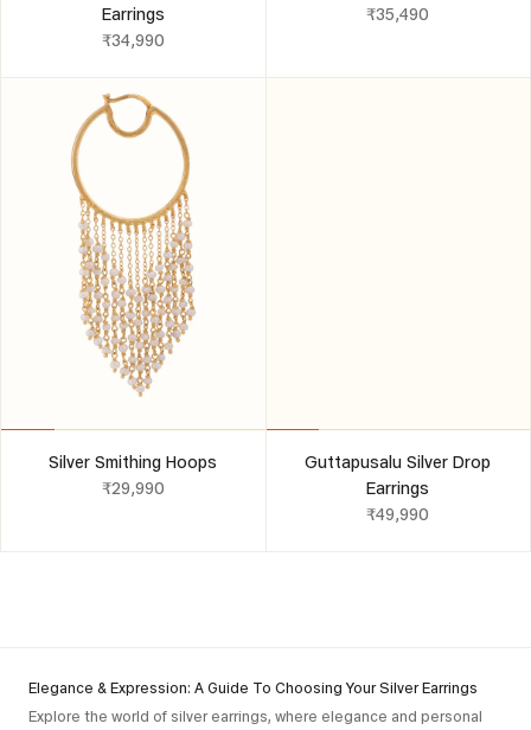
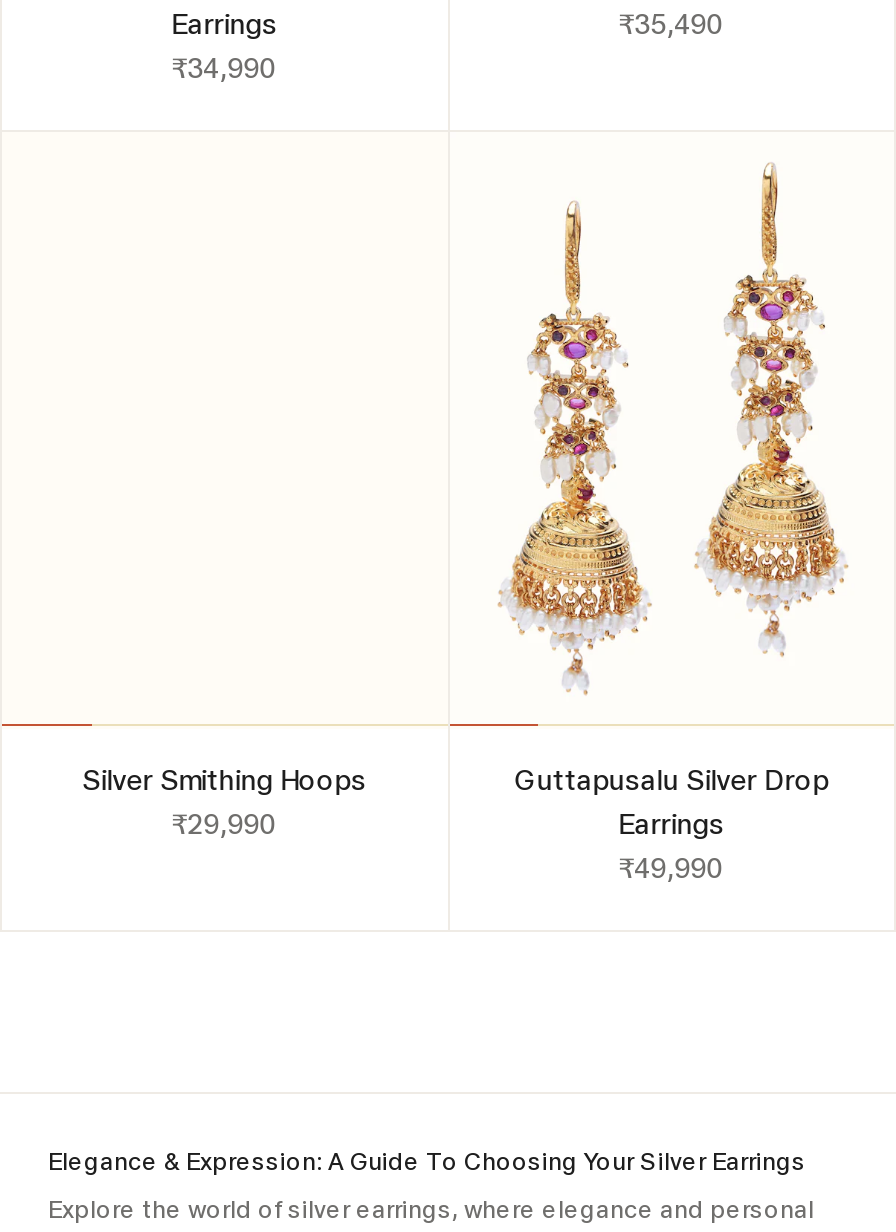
none -> [496,200,652,696] [image]
none -> [694,162,850,658] [image]
[70,92,197,398] [image] -> none

